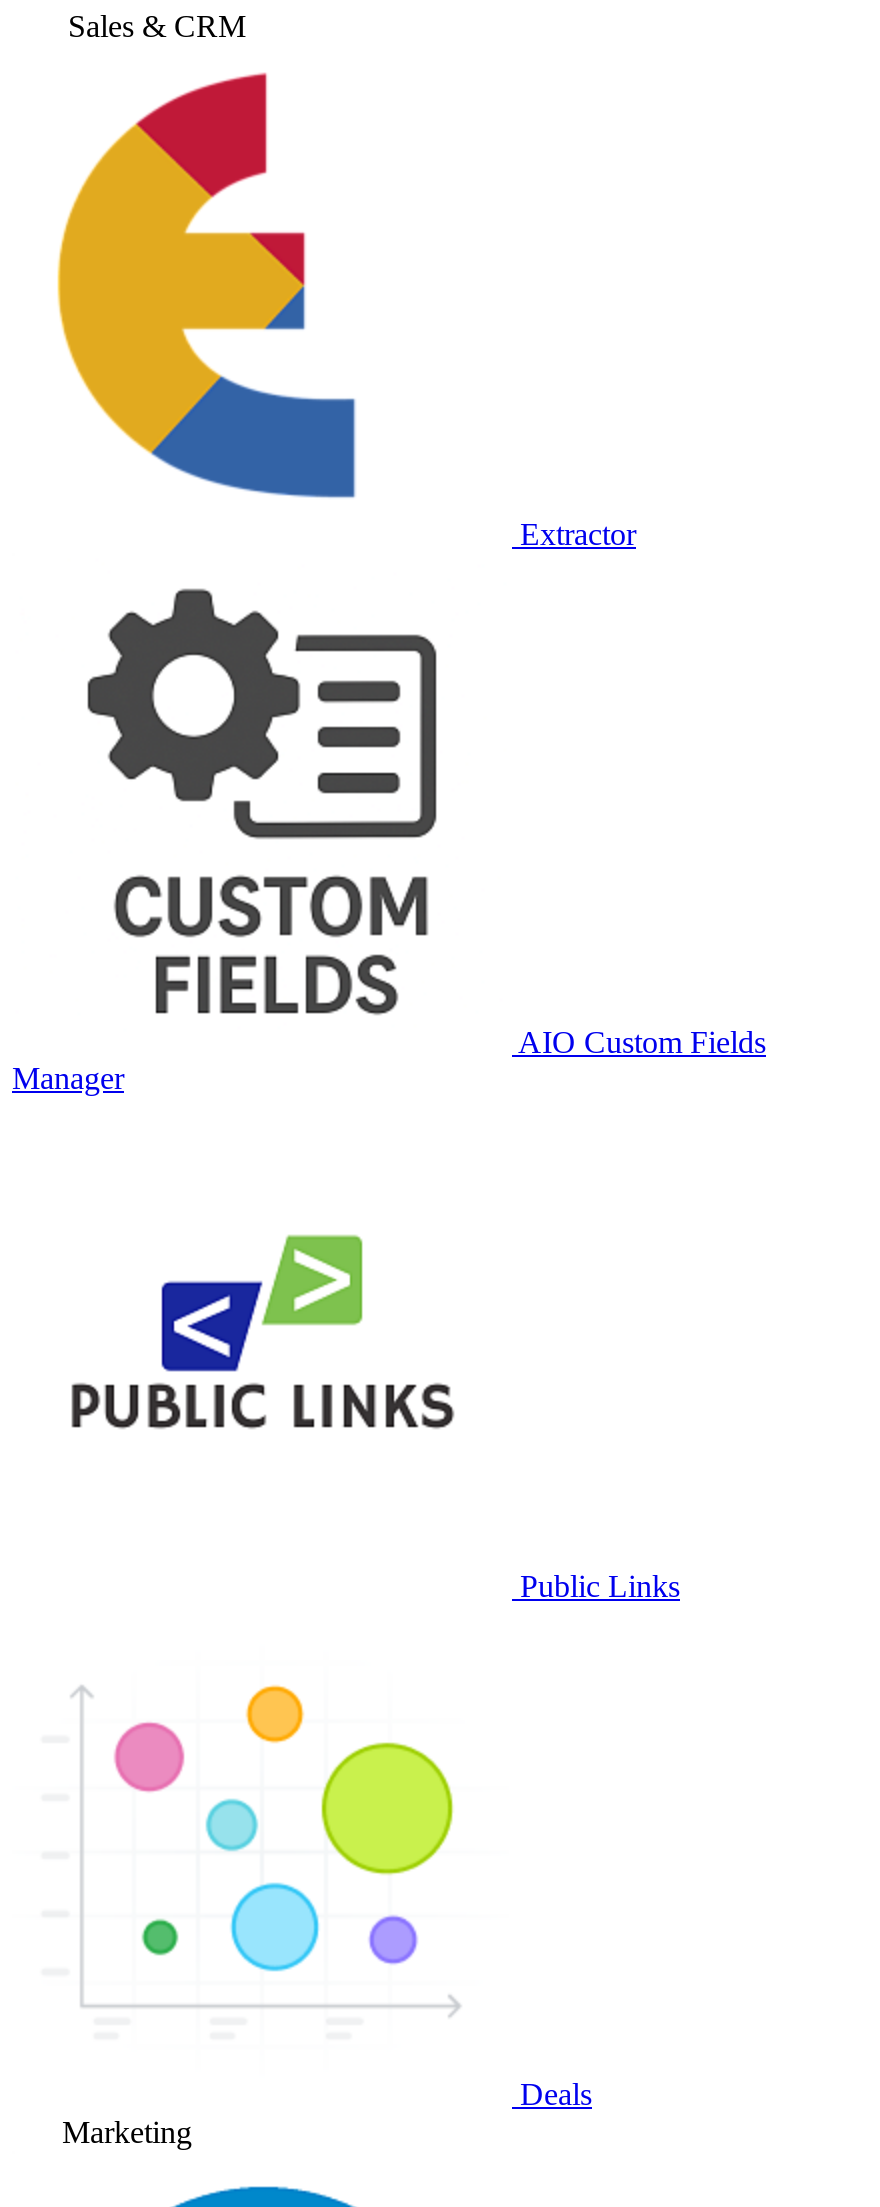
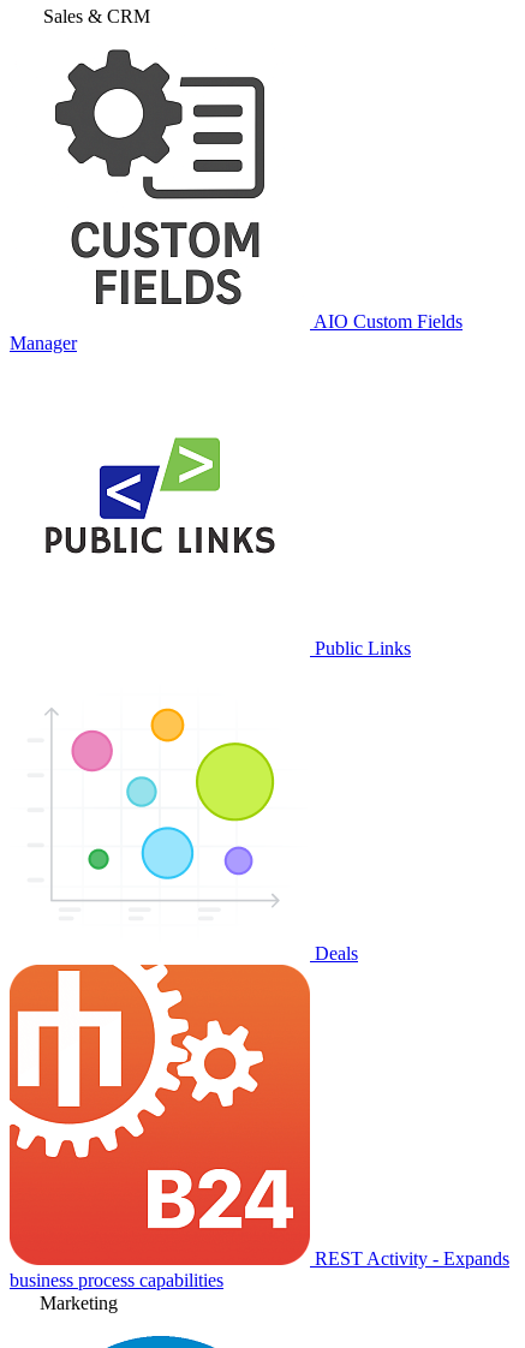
[56,71,356,499] [image] -> none
[520,517,636,551] Extractor -> none
moved [12,1025,766,2111] -> [10,311,463,964]: AIO Custom Fields | Manager | Public Links | Deals
none -> [8,964,509,1290] [image] | REST Activity - Expands | business process capabilities

